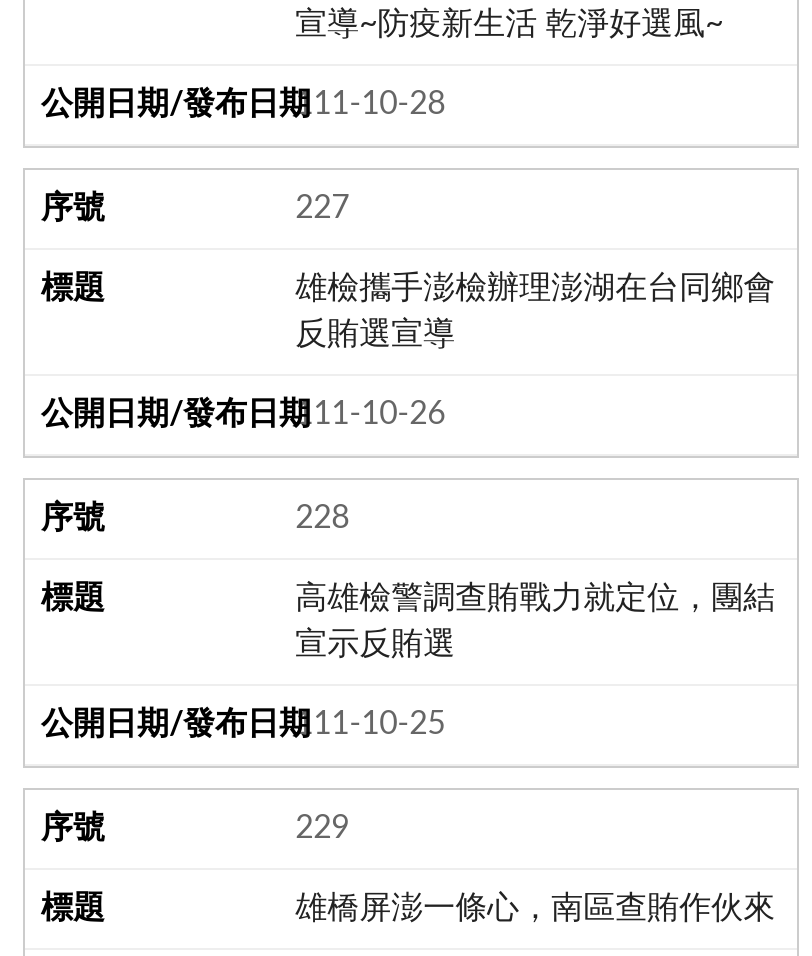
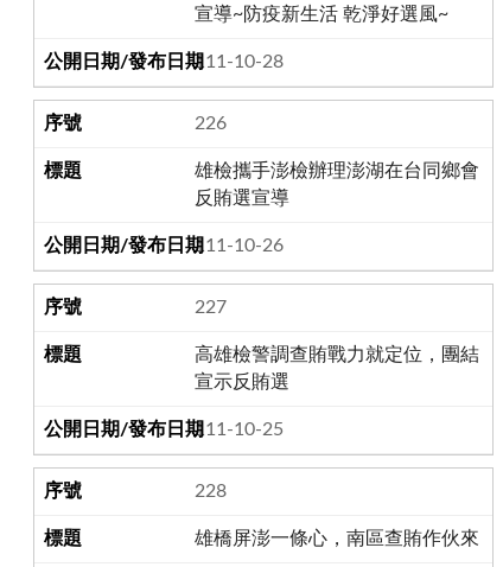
[295,192,349,224] 227 -> [195,114,227,133] 226
[295,502,349,534] 228 -> [195,298,227,317] 227
[295,812,349,844] 229 -> [195,481,227,500] 228

